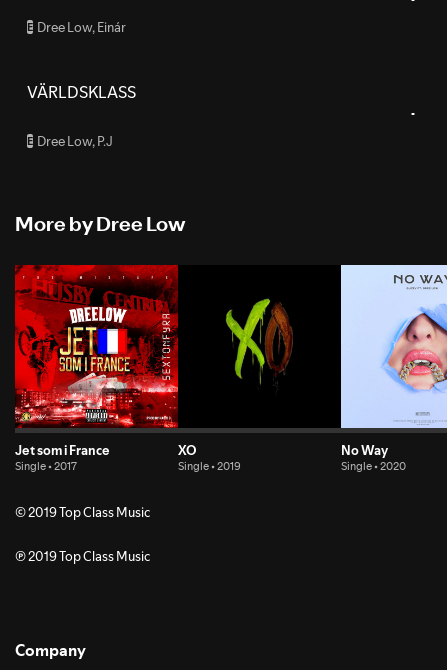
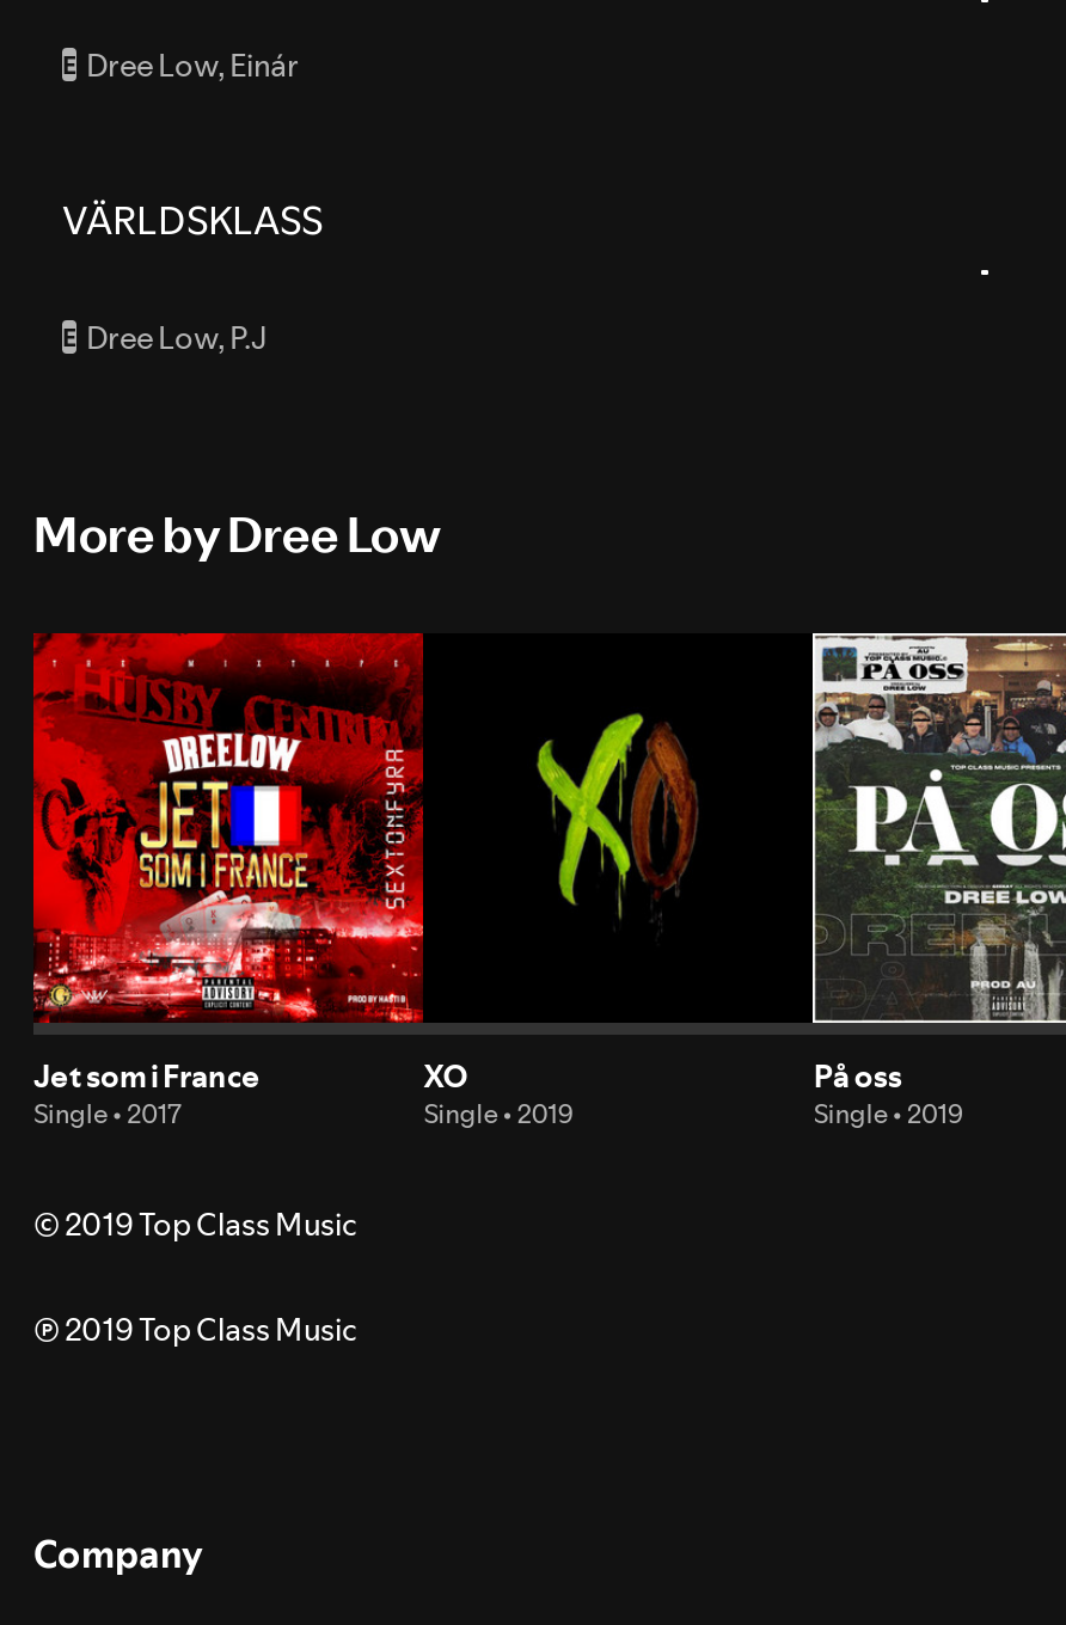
[341,265,444,474] [image] | No Way | Single • 2020 -> [813,633,1059,1132] [image] | På oss | Single • 2019

